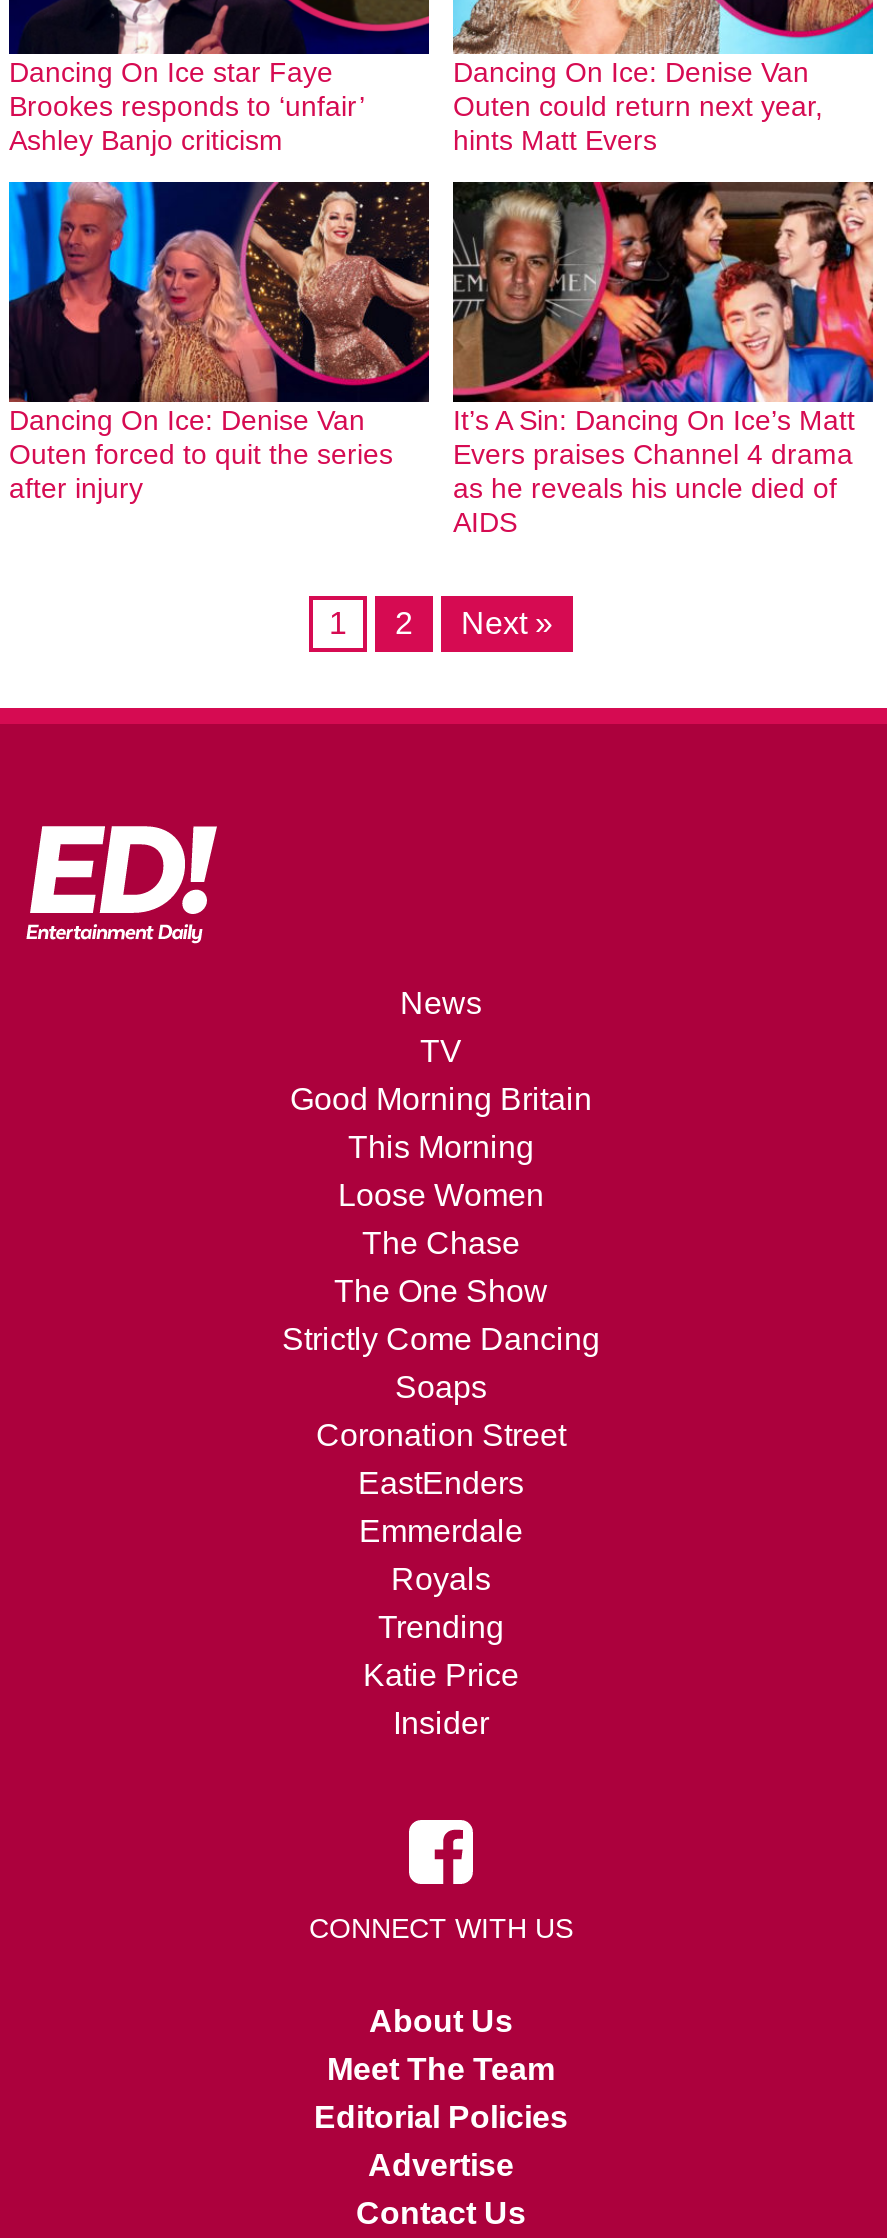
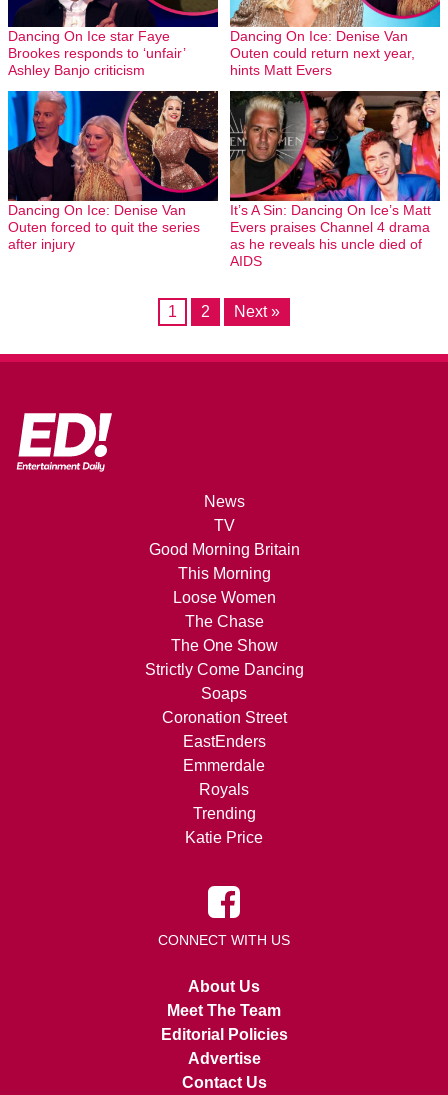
[393,1705,489,1739] Insider -> none

